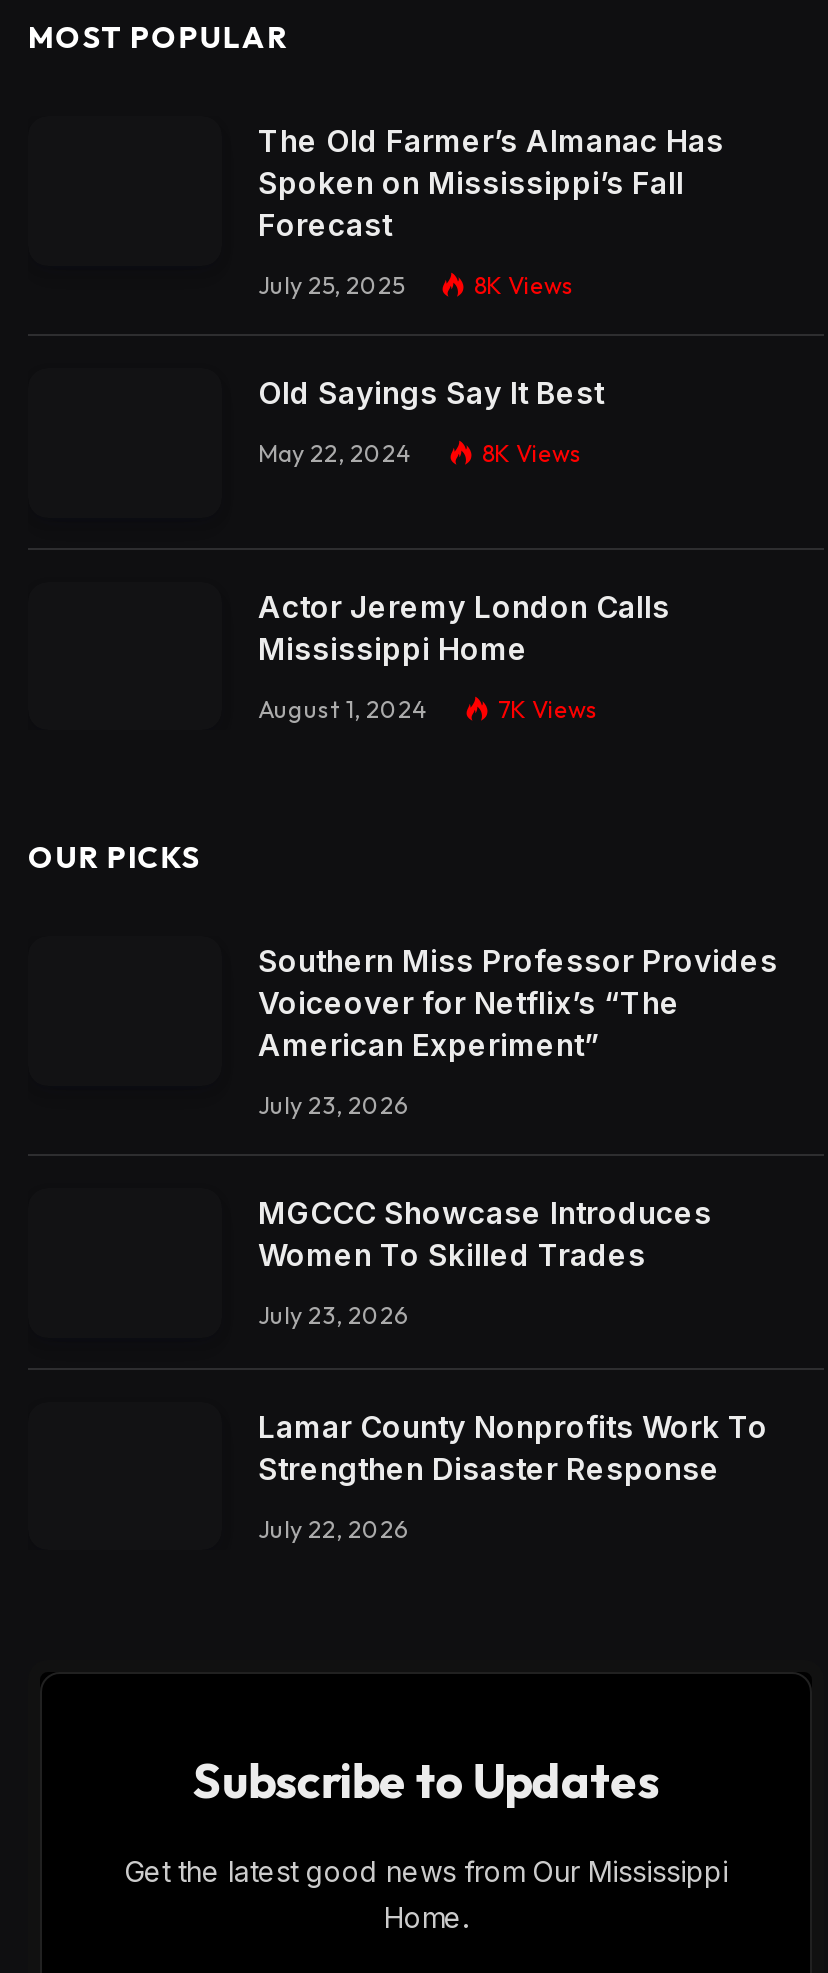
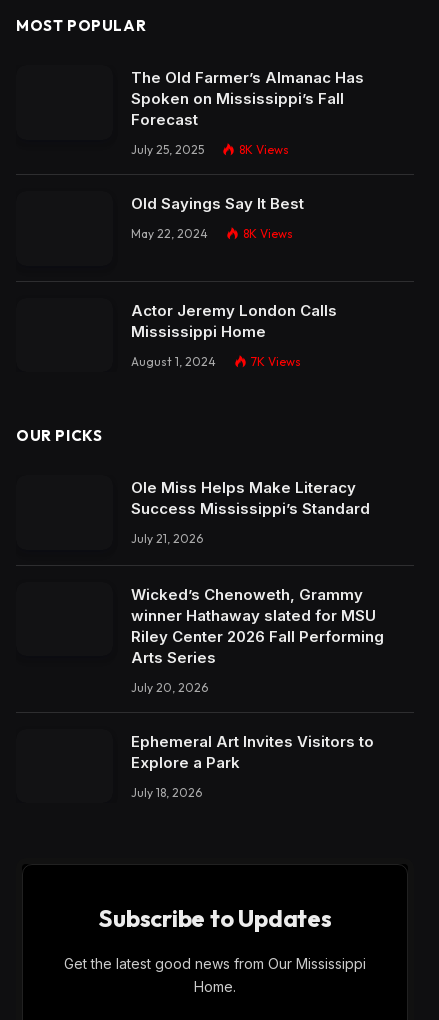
[258,942,778,1064] Southern Miss Professor Provides | Voiceover for Netflix’s “The | American Experiment” -> [131,478,370,518] Ole Miss Helps Make Literacy | Success Mississippi’s Standard
[258,1090,408,1120] July 23, 2026 -> [131,531,203,546] July 21, 2026
[258,1194,712,1274] MGCCC Showcase Introduces | Women To Skilled Trades -> [131,585,384,667] Wicked’s Chenoweth, Grammy | winner Hathaway slated for MSU | Riley Center 2026 Fall Performing | Arts Series
[258,1300,408,1330] July 23, 2026 -> [131,680,208,695] July 20, 2026
[258,1408,768,1488] Lamar County Nonprofits Work To | Strengthen Disaster Response -> [131,732,374,772] Ephemeral Art Invites Visitors to | Explore a Park
[258,1514,408,1544] July 22, 2026 -> [131,785,202,800] July 18, 2026

